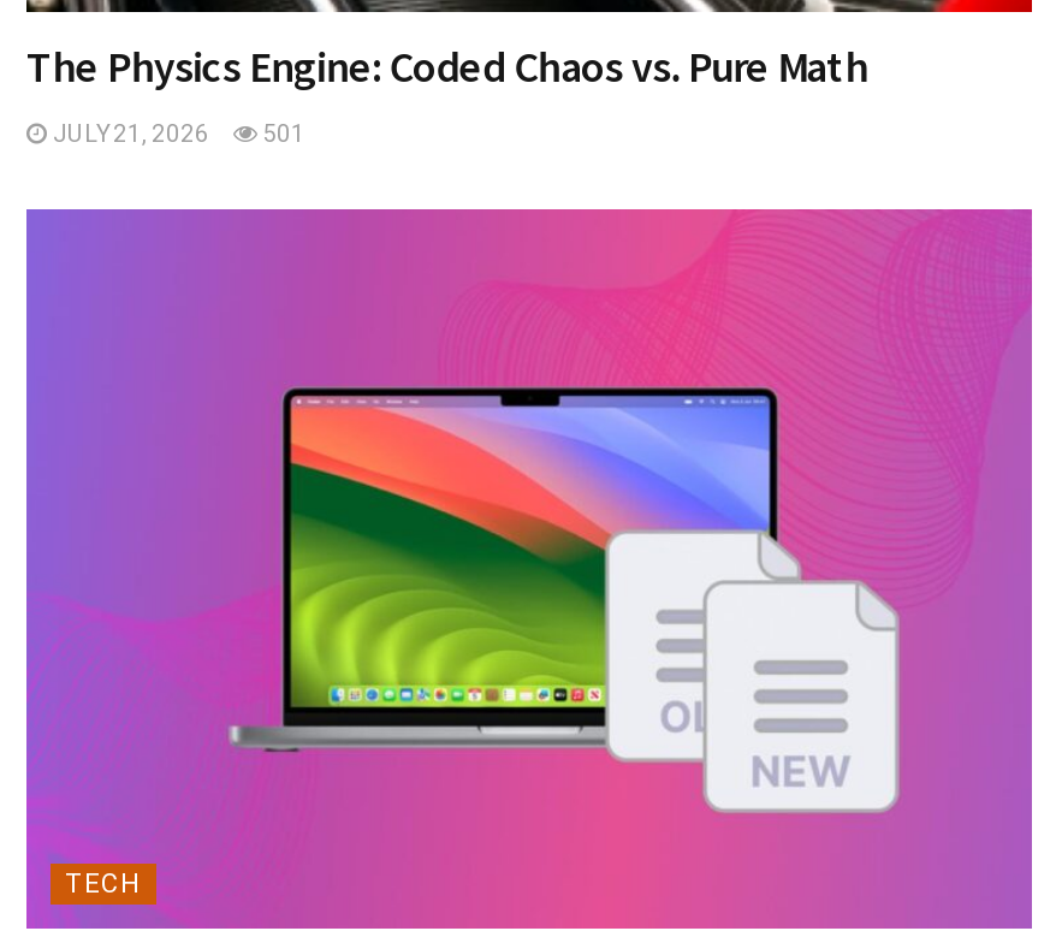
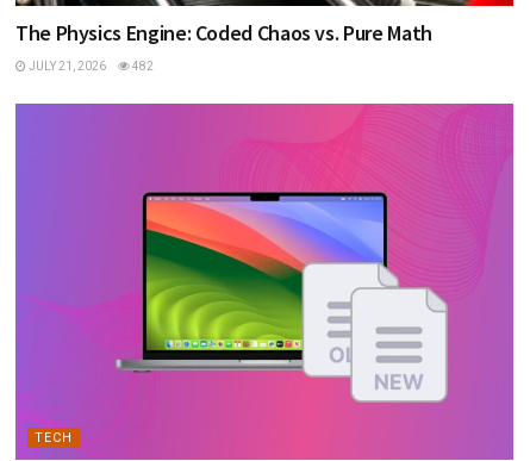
[48,121,305,147] JULY 21, 2026 501 -> [26,60,154,73] JULY 21, 2026 482

